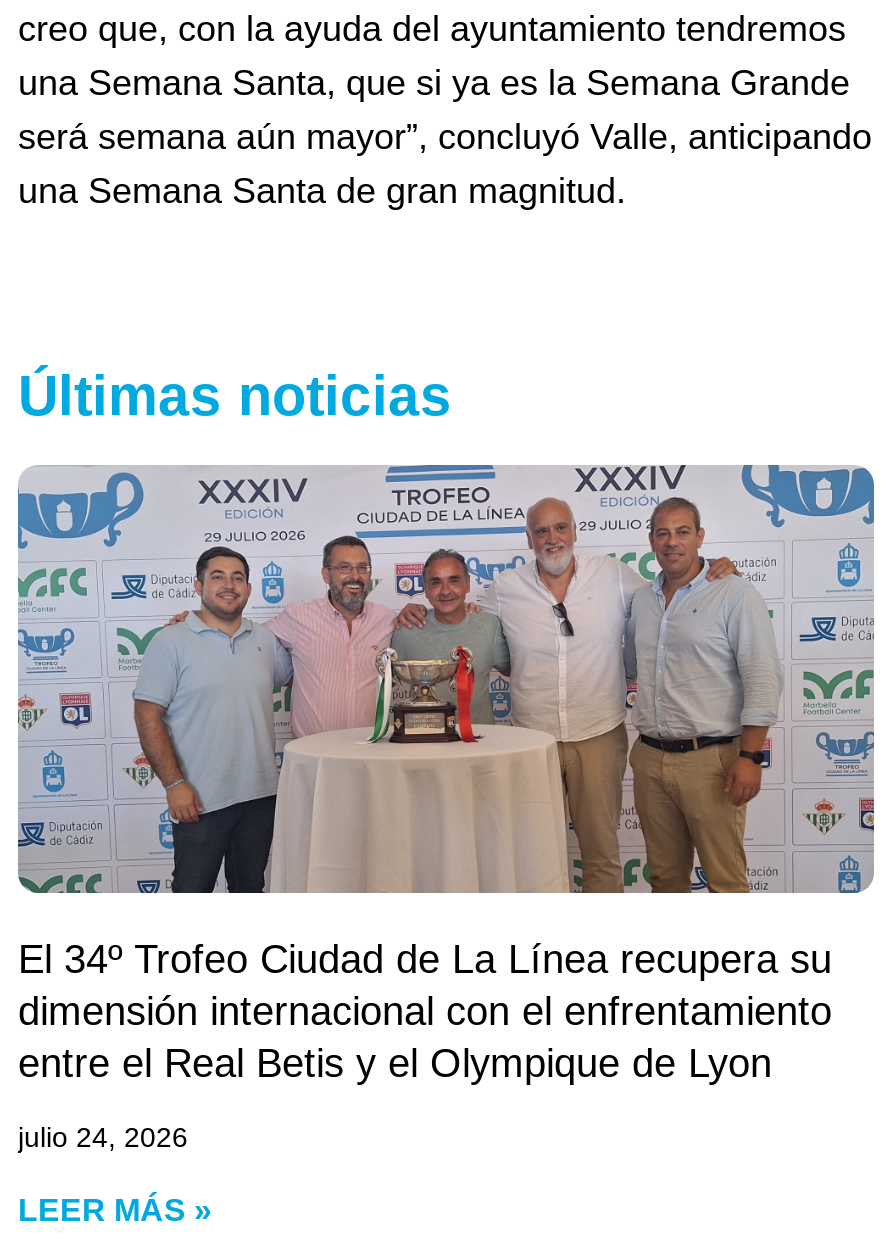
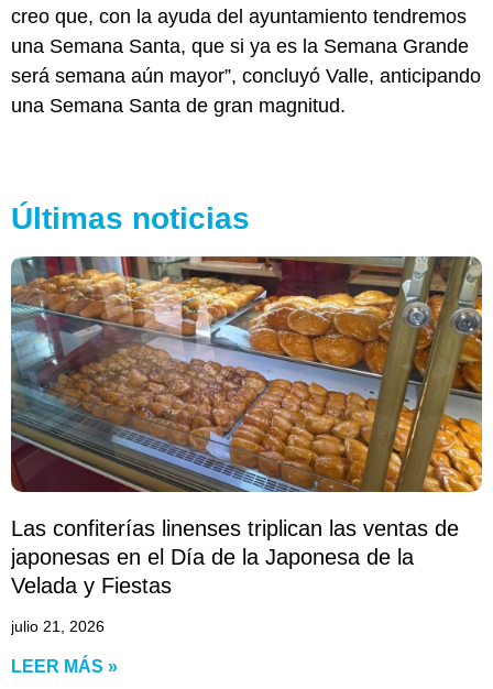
[16,463,876,1084] [image] | El 34º Trofeo Ciudad de La Línea recupera su | dimensión internacional con el enfrentamiento | entre el Real Betis y el Olympique de Lyon -> [11,255,483,597] [image] | Las confiterías linenses triplican las ventas de | japonesas en el Día de la Japonesa de la | Velada y Fiestas
[18,1120,188,1152] julio 24, 2026 -> [11,617,105,635] julio 21, 2026

